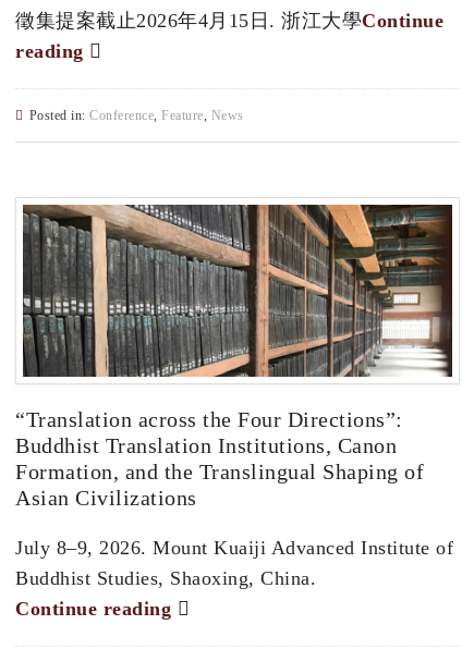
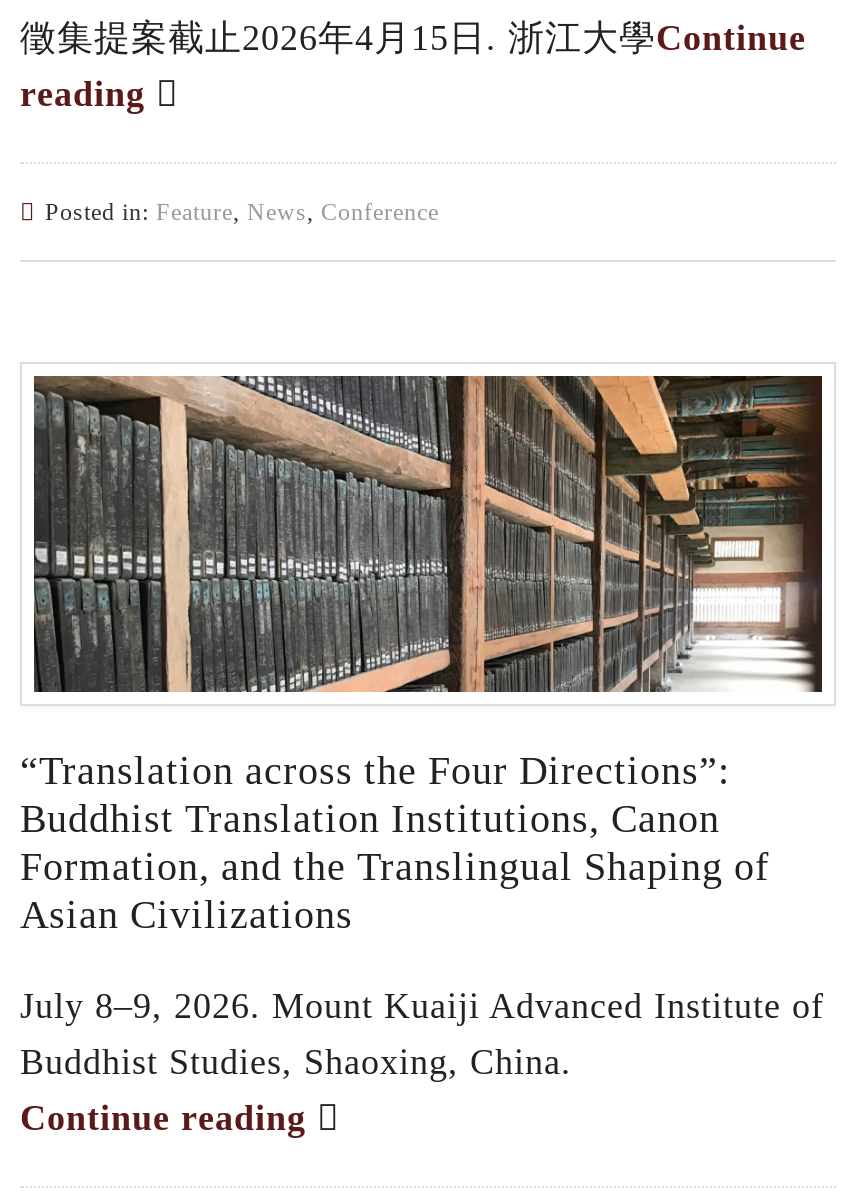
[29,107,244,123] Posted in: Conference, Feature, News -> [45,197,439,225] Posted in: Feature, News, Conference

